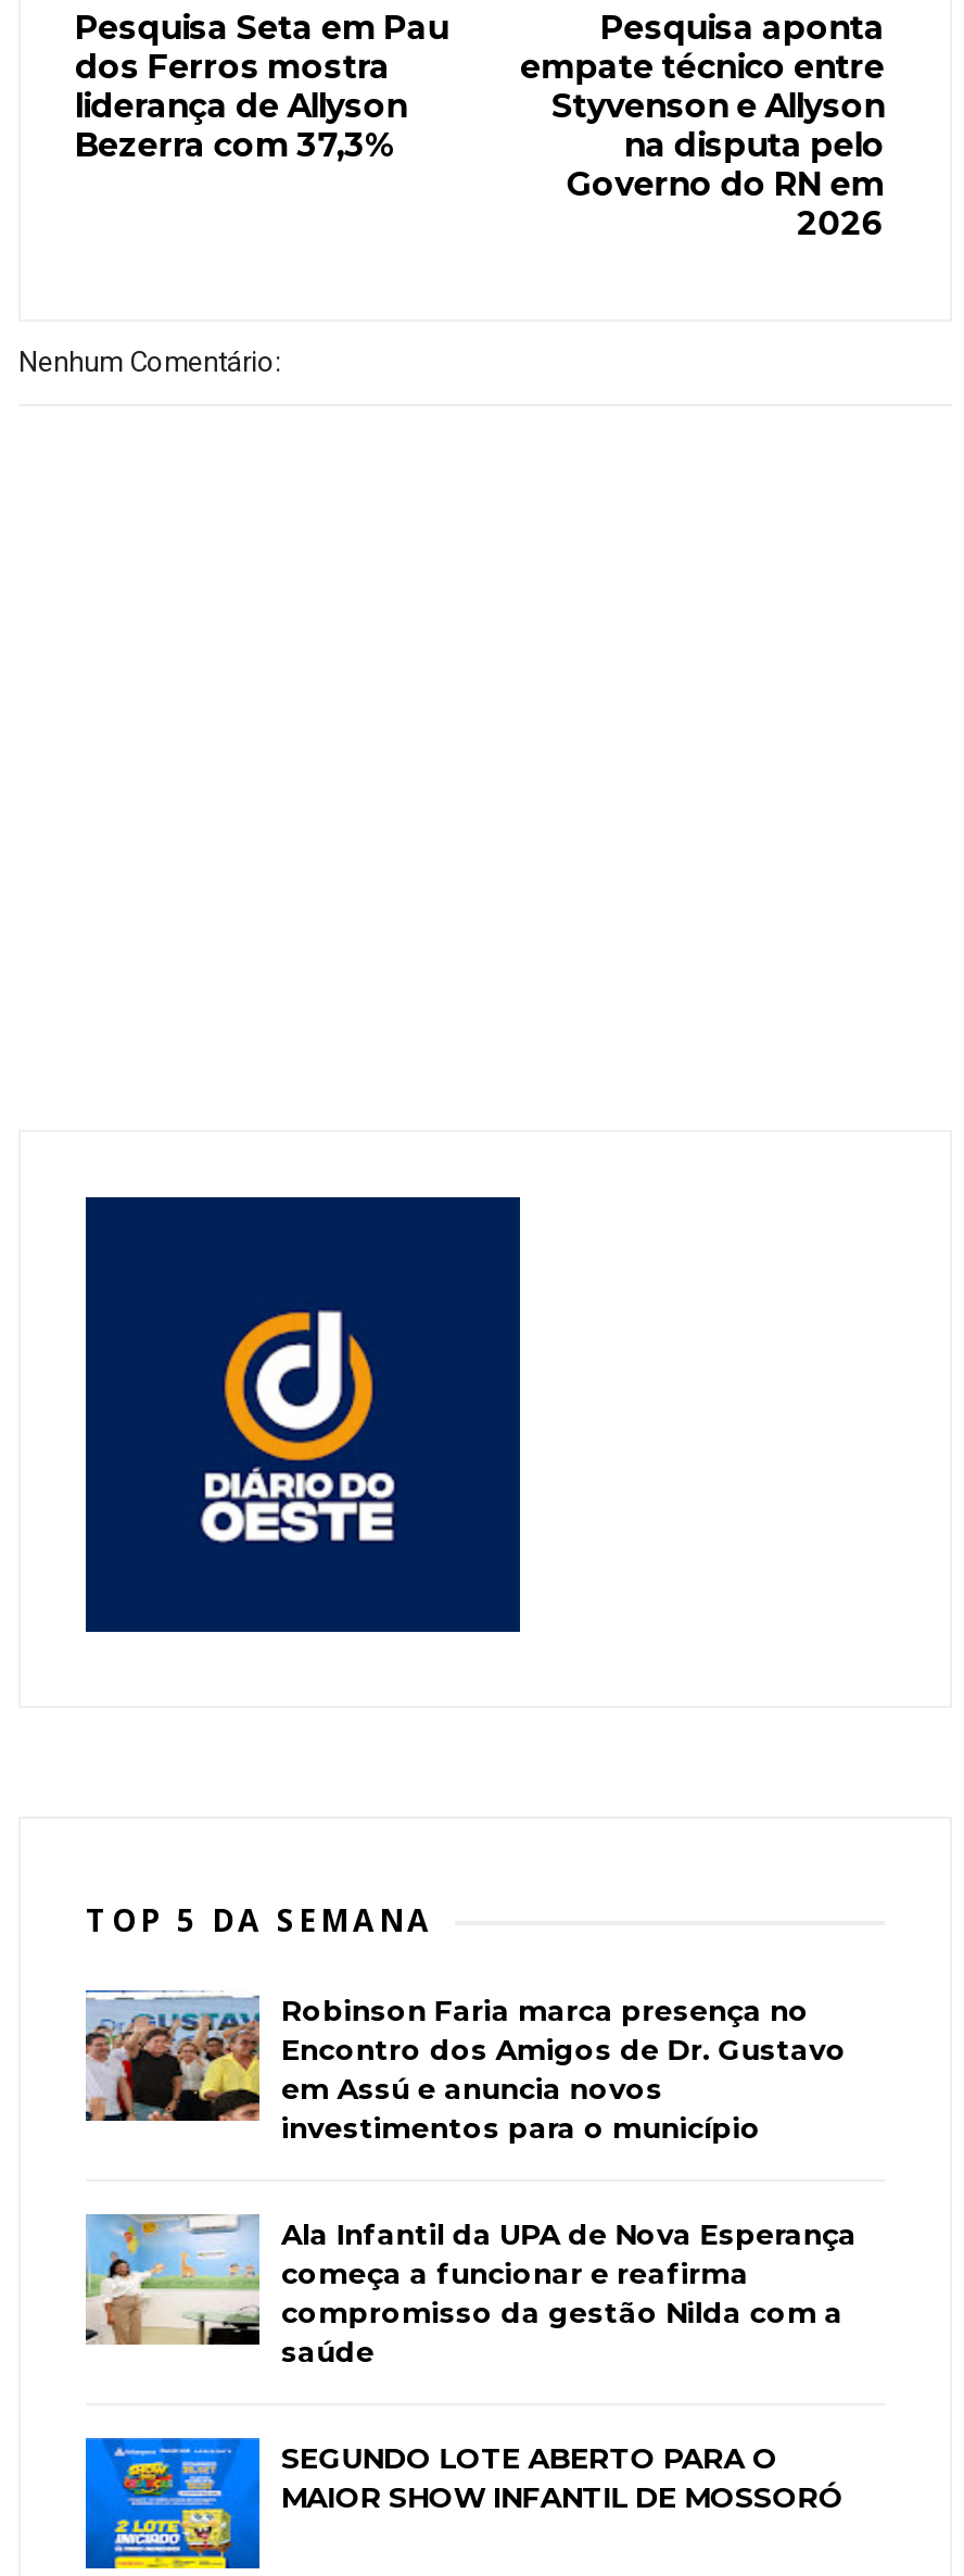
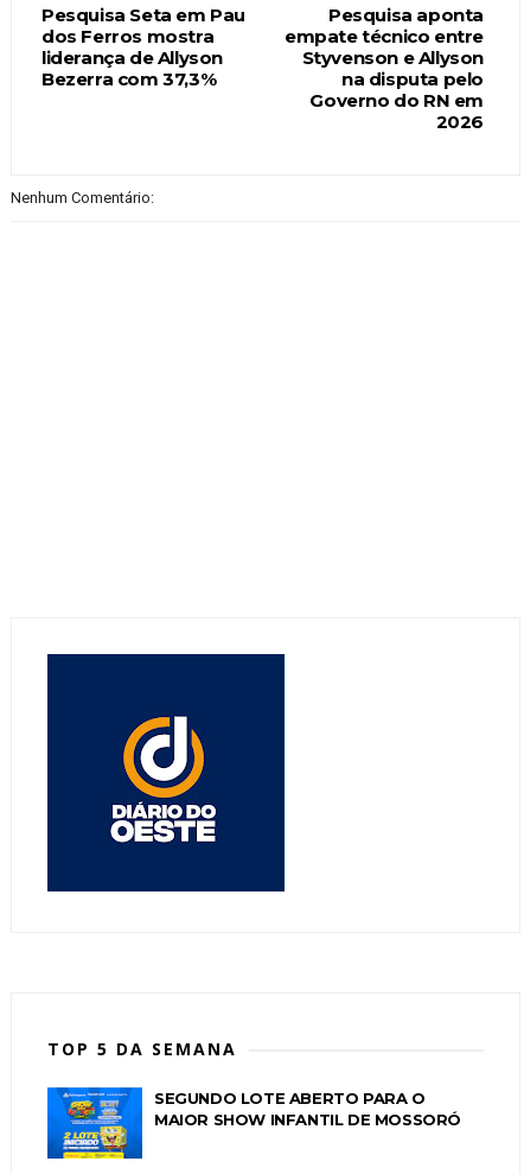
[84,1990,857,2368] [image] | Robinson Faria marca presença no | Encontro dos Amigos de Dr. Gustavo | em Assú e anuncia novos | investimentos para o município | Ala Infantil da UPA de Nova Esperança | começa a funcionar e reafirma | compromisso da gestão Nilda com a | saúde -> none
[84,2212,251,2347] [image] -> none

